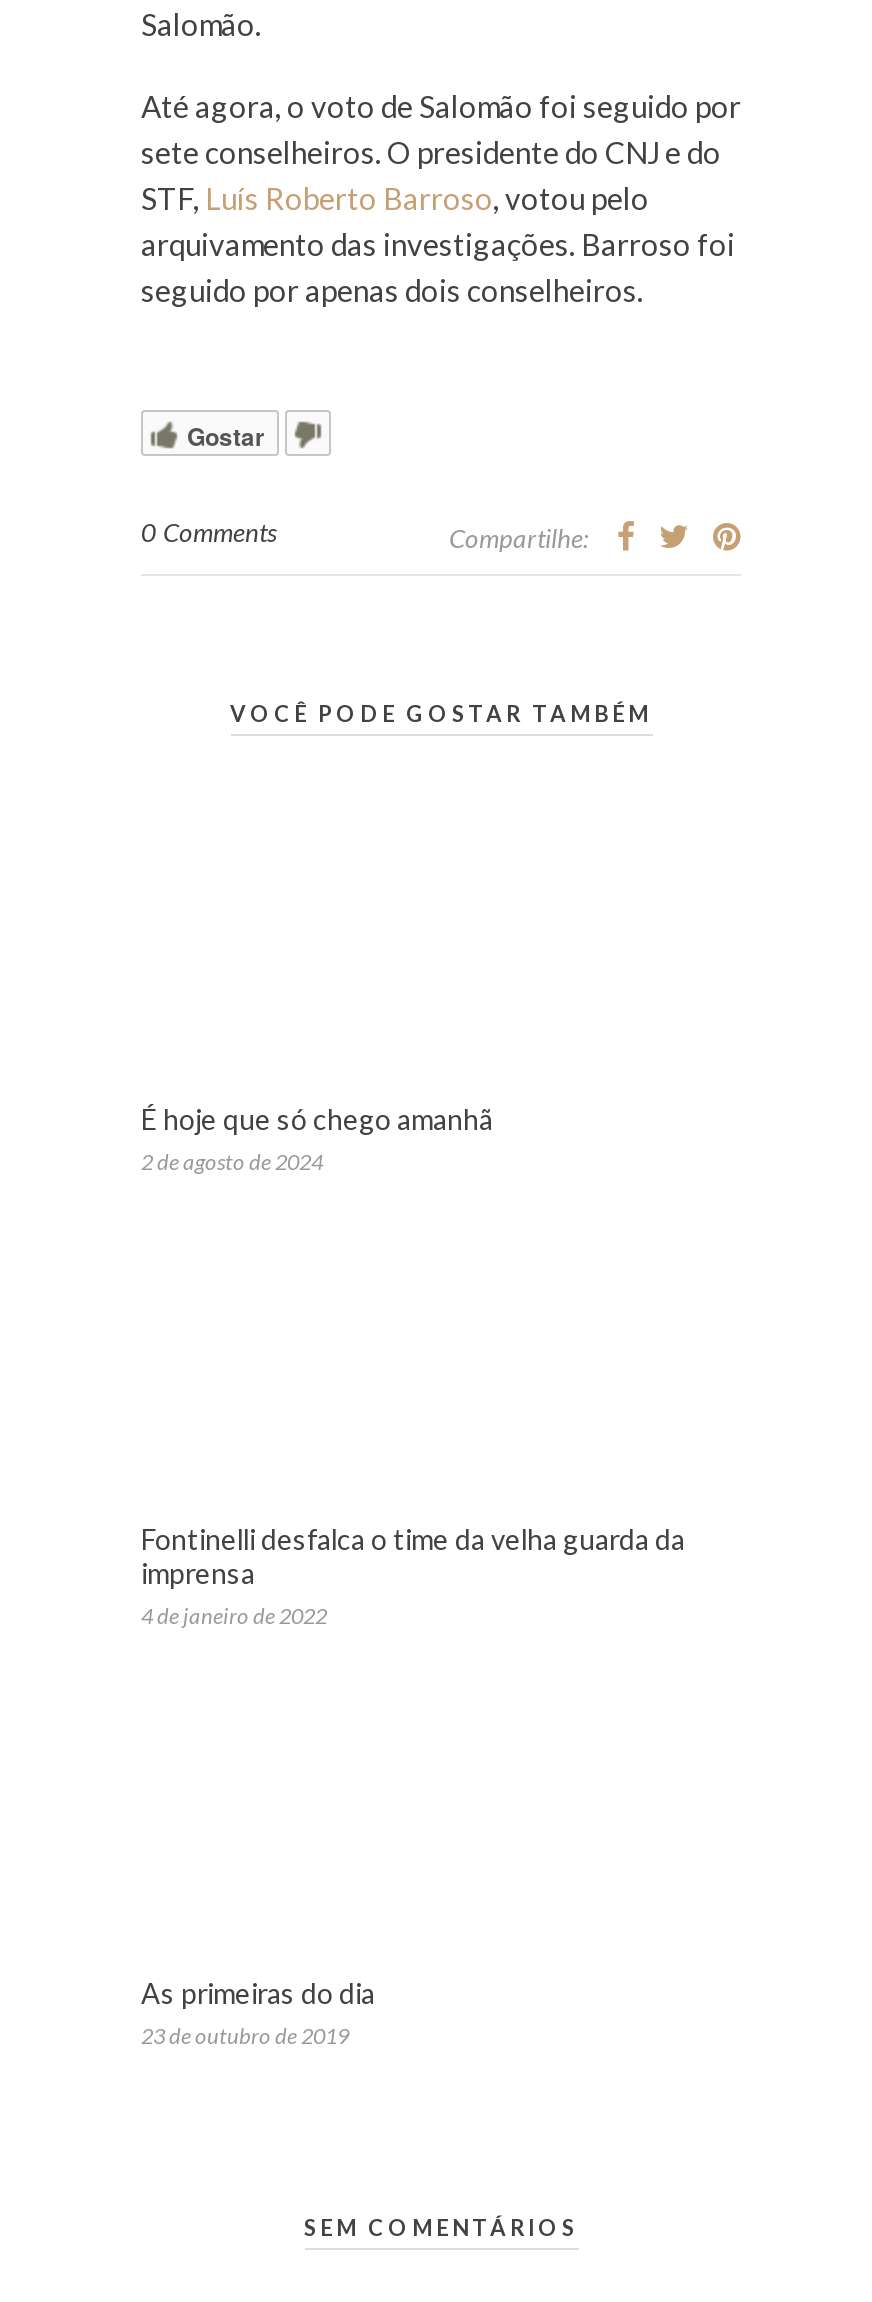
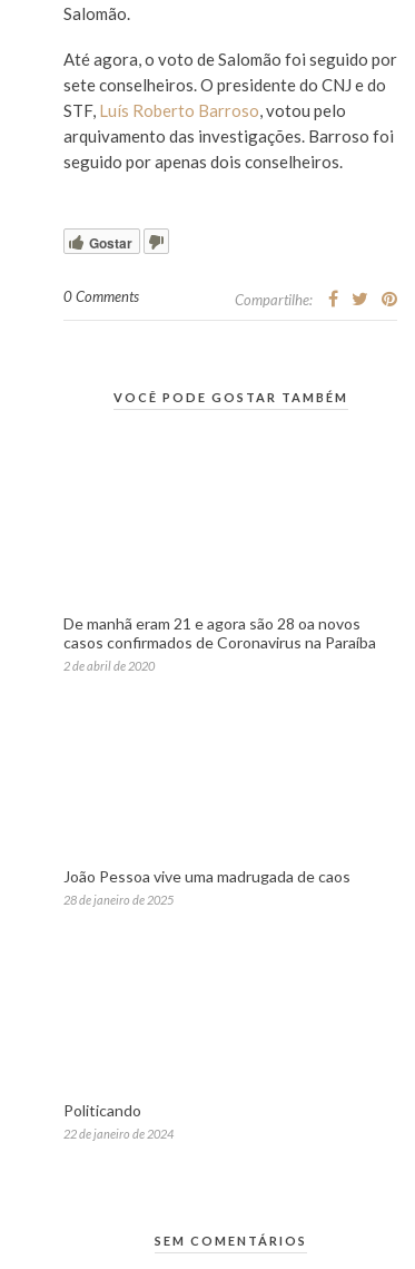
[141,1102,493,1174] É hoje que só chego amanhã | 2 de agosto de 2024 -> [63,614,376,673] De manhã eram 21 e agora são 28 oa novos | casos confirmados de Coronavirus na Paraíba | 2 de abril de 2020
[141,1522,685,1628] Fontinelli desfalca o time da velha guarda da | imprensa | 4 de janeiro de 2022 -> [63,867,350,907] João Pessoa vive uma madrugada de caos | 28 de janeiro de 2025
[141,1976,375,2048] As primeiras do dia | 23 de outubro de 2019 -> [63,1101,174,1141] Politicando | 22 de janeiro de 2024

